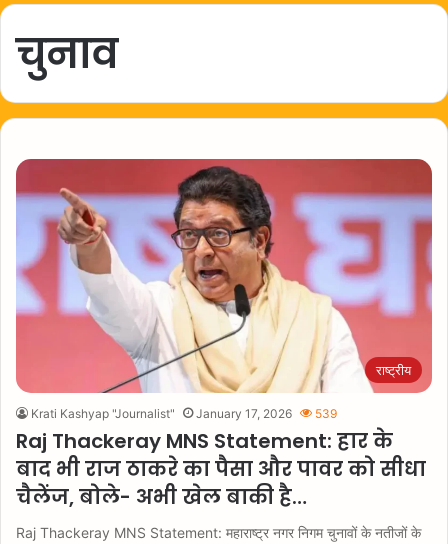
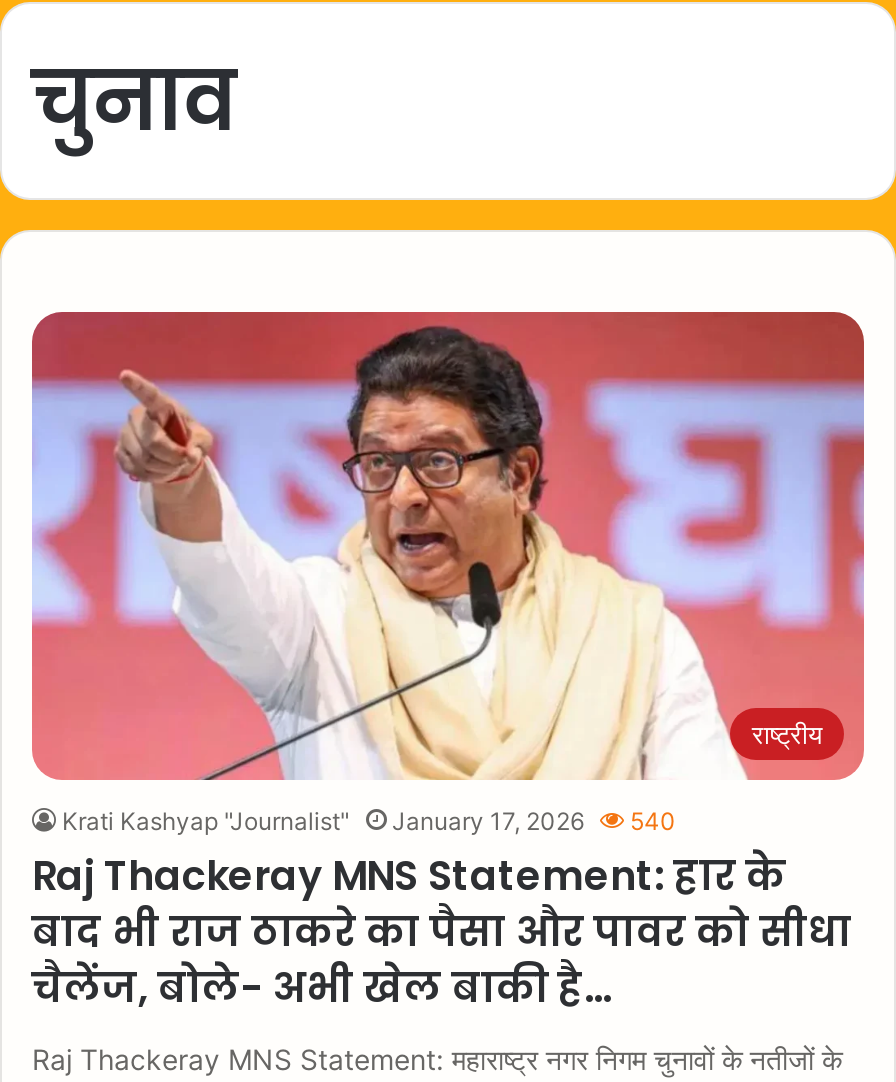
[31,406,337,421] Krati Kashyap "Journalist" January 17, 2026 539 -> [62,806,676,836] Krati Kashyap "Journalist" January 17, 2026 540

